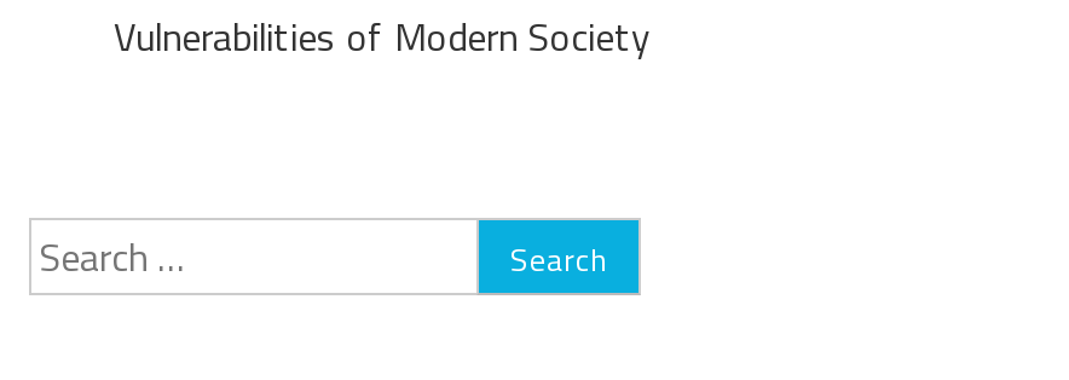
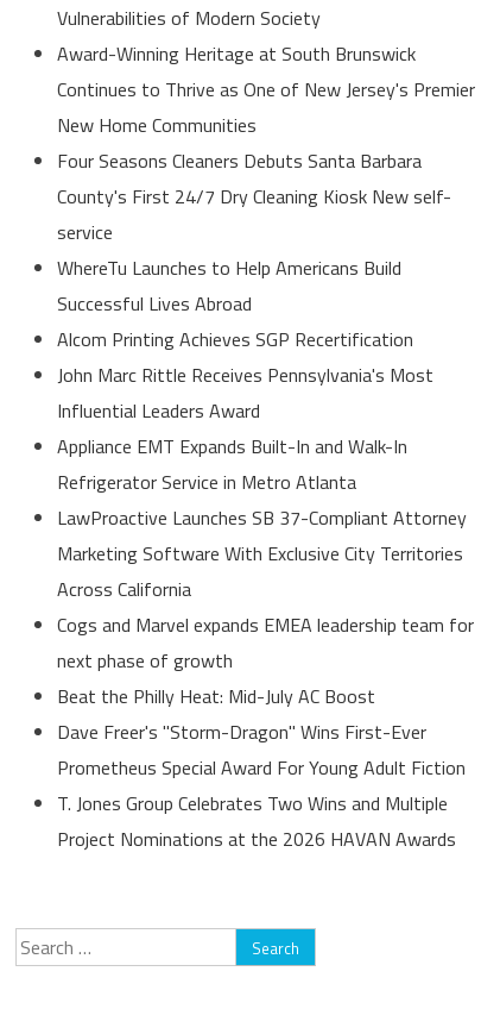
none -> [57,39,475,853] Award-Winning Heritage at South Brunswick | Continues to Thrive as One of New Jersey's Premier | New Home Communities | Four Seasons Cleaners Debuts Santa Barbara | County's First 24/7 Dry Cleaning Kiosk New self- | service | WhereTu Launches to Help Americans Build | Successful Lives Abroad | Alcom Printing Achieves SGP Recertification | John Marc Rittle Receives Pennsylvania's Most | Influential Leaders Award | Appliance EMT Expands Built-In and Walk-In | Refrigerator Service in Metro Atlanta | LawProactive Launches SB 37-Compliant Attorney | Marketing Software With Exclusive City Territories | Across California | Cogs and Marvel expands EMEA leadership team for | next phase of growth | Beat the Philly Heat: Mid-July AC Boost | Dave Freer's "Storm-Dragon" Wins First-Ever | Prometheus Special Award For Young Adult Fiction | T. Jones Group Celebrates Two Wins and Multiple | Project Nominations at the 2026 HAVAN Awards

